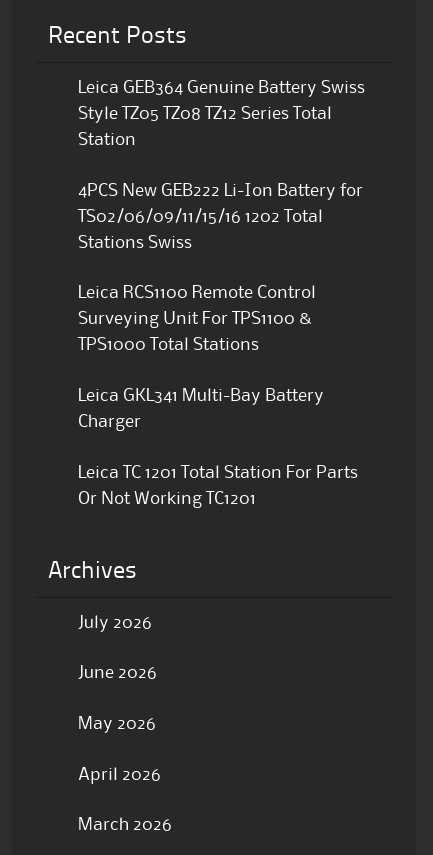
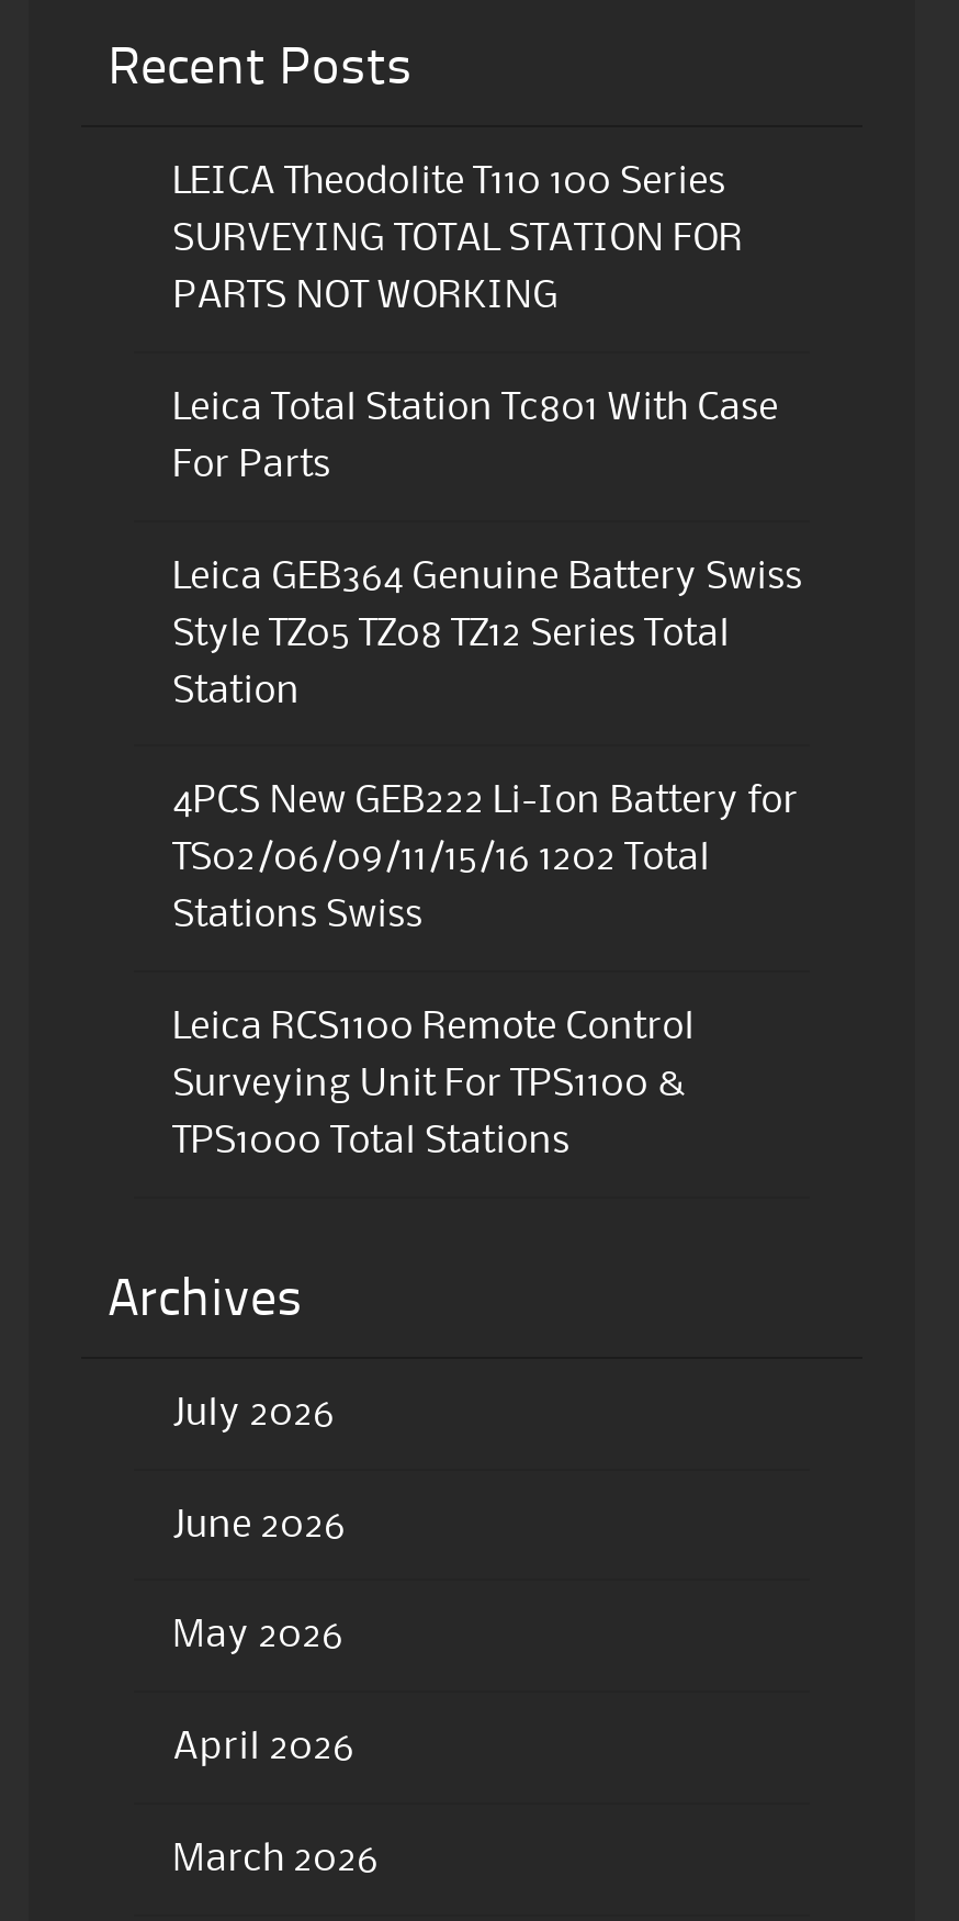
none -> [172,165,778,483] LEICA Theodolite T110 100 Series | SURVEYING TOTAL STATION FOR | PARTS NOT WORKING | Leica Total Station Tc801 With Case | For Parts
moved [78,80,365,353] -> [172,559,802,1159]: Leica GEB364 Genuine Battery Swiss | Style TZ05 TZ08 TZ12 Series Total | Station | ... | Surveying Unit For TPS1100 & | TPS1000 Total Stations
[78,388,358,507] Leica GKL341 Multi-Bay Battery | Charger | Leica TC 1201 Total Station For Parts | Or Not Working TC1201 -> none

